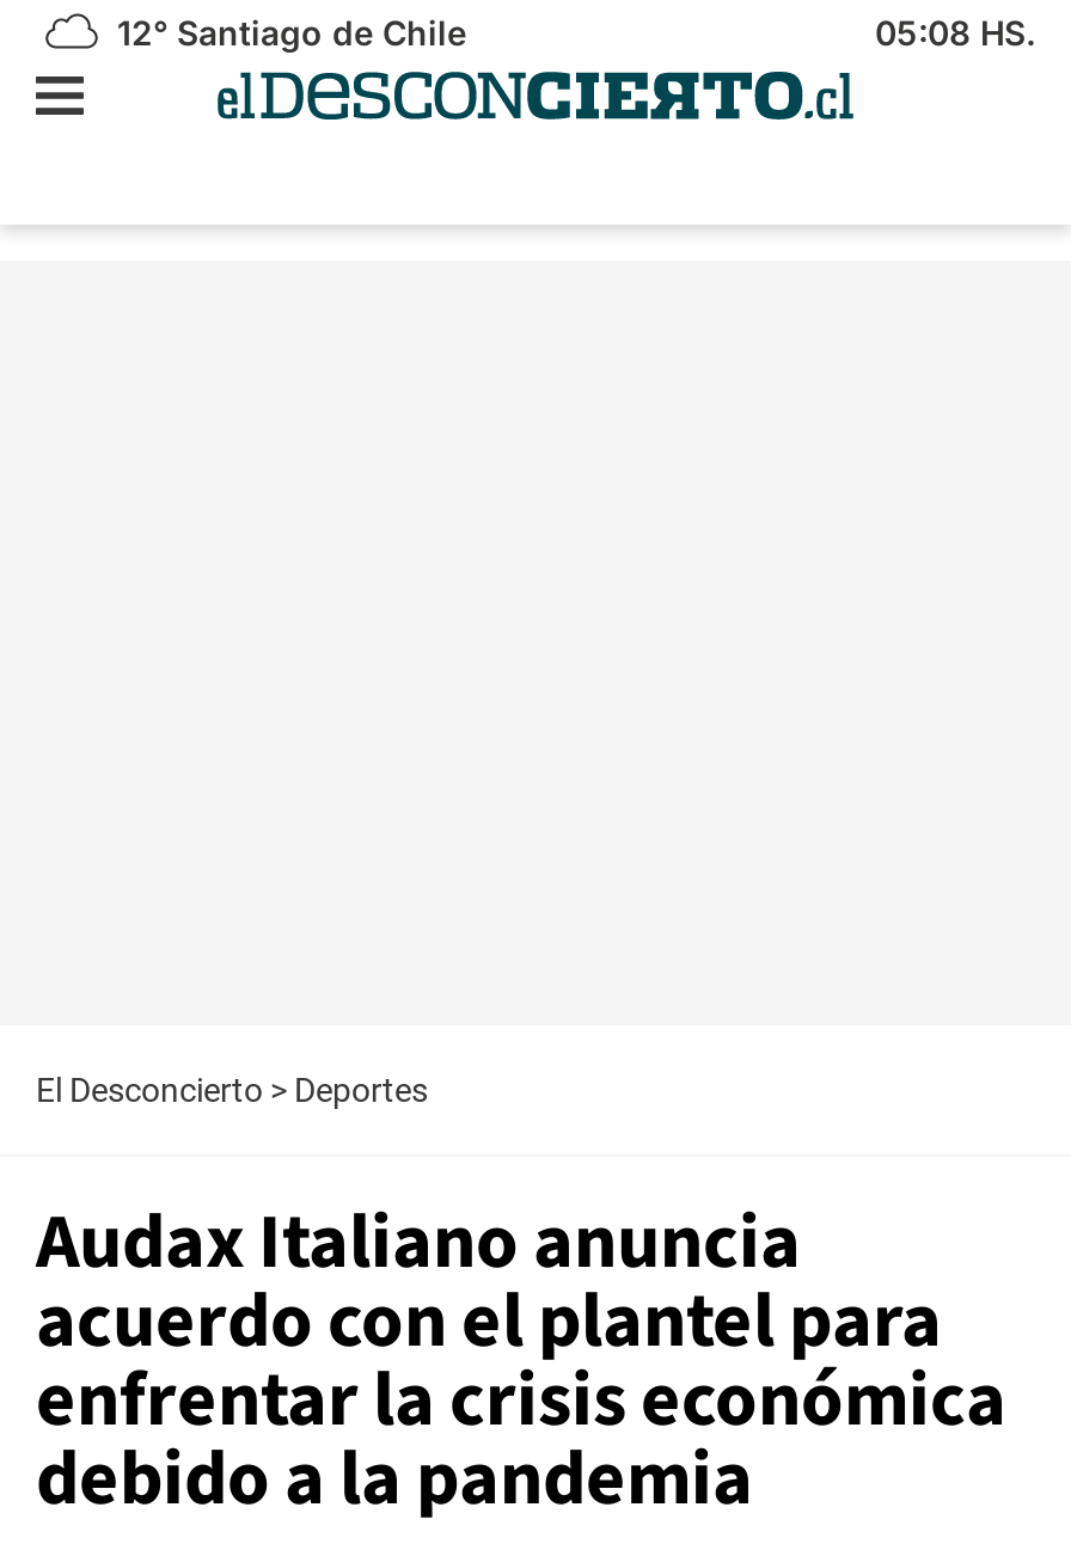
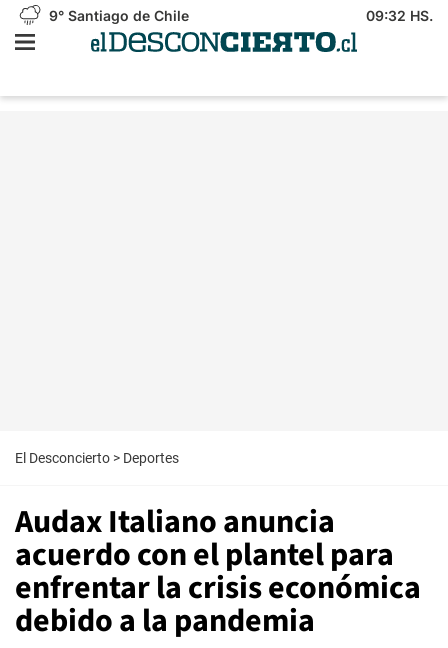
[108,12,466,53] 12° Santiago de Chile -> [45,7,189,24] 9° Santiago de Chile
[875,12,1035,53] 05:08 HS. -> [366,7,433,24] 09:32 HS.

